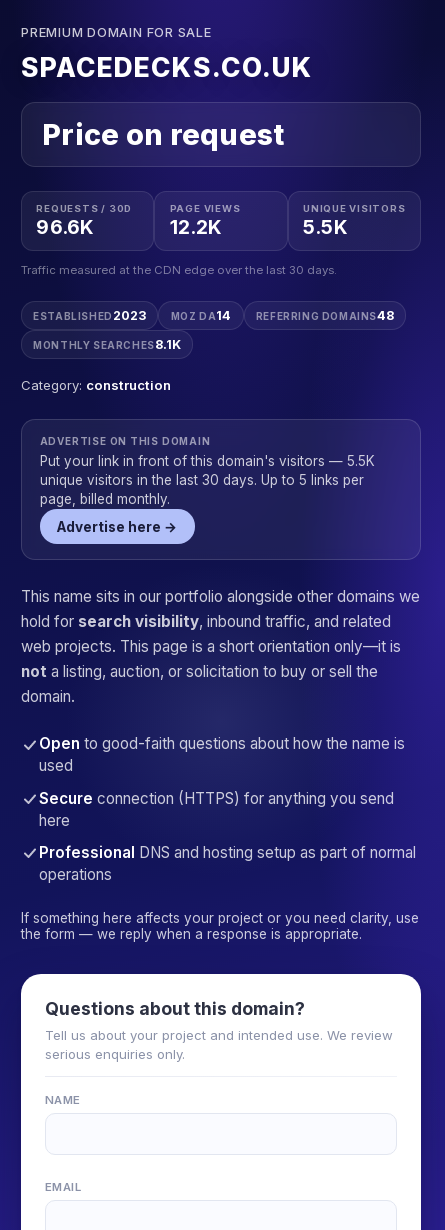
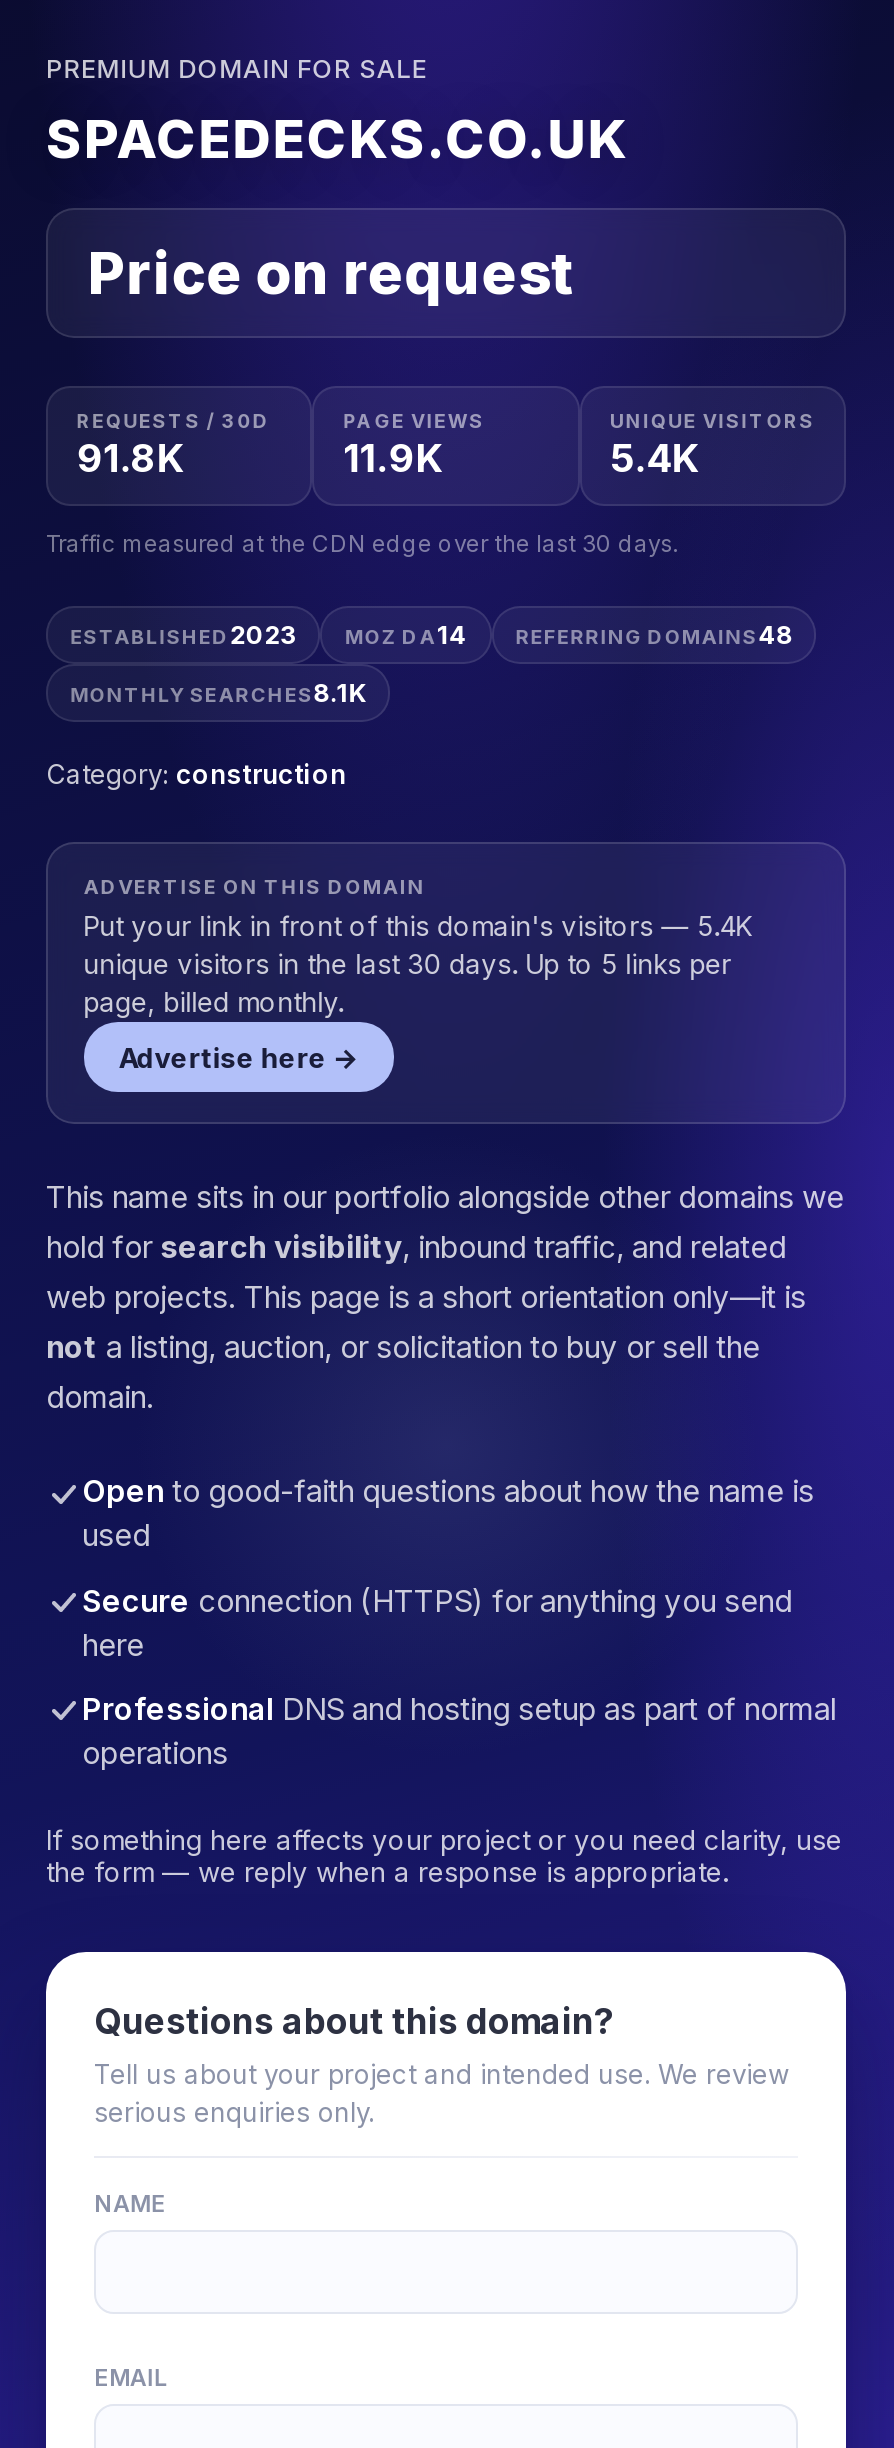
[36,215,94,239] 96.6K -> [77,435,185,483] 91.8K
[170,215,223,239] 12.2K -> [343,435,443,483] 11.9K
[303,215,348,239] 5.5K -> [610,435,700,483] 5.4K
[40,453,375,469] Put your link in front of this domain's visitors — 5.5K -> [83,910,753,942] Put your link in front of this domain's visitors — 5.4K

